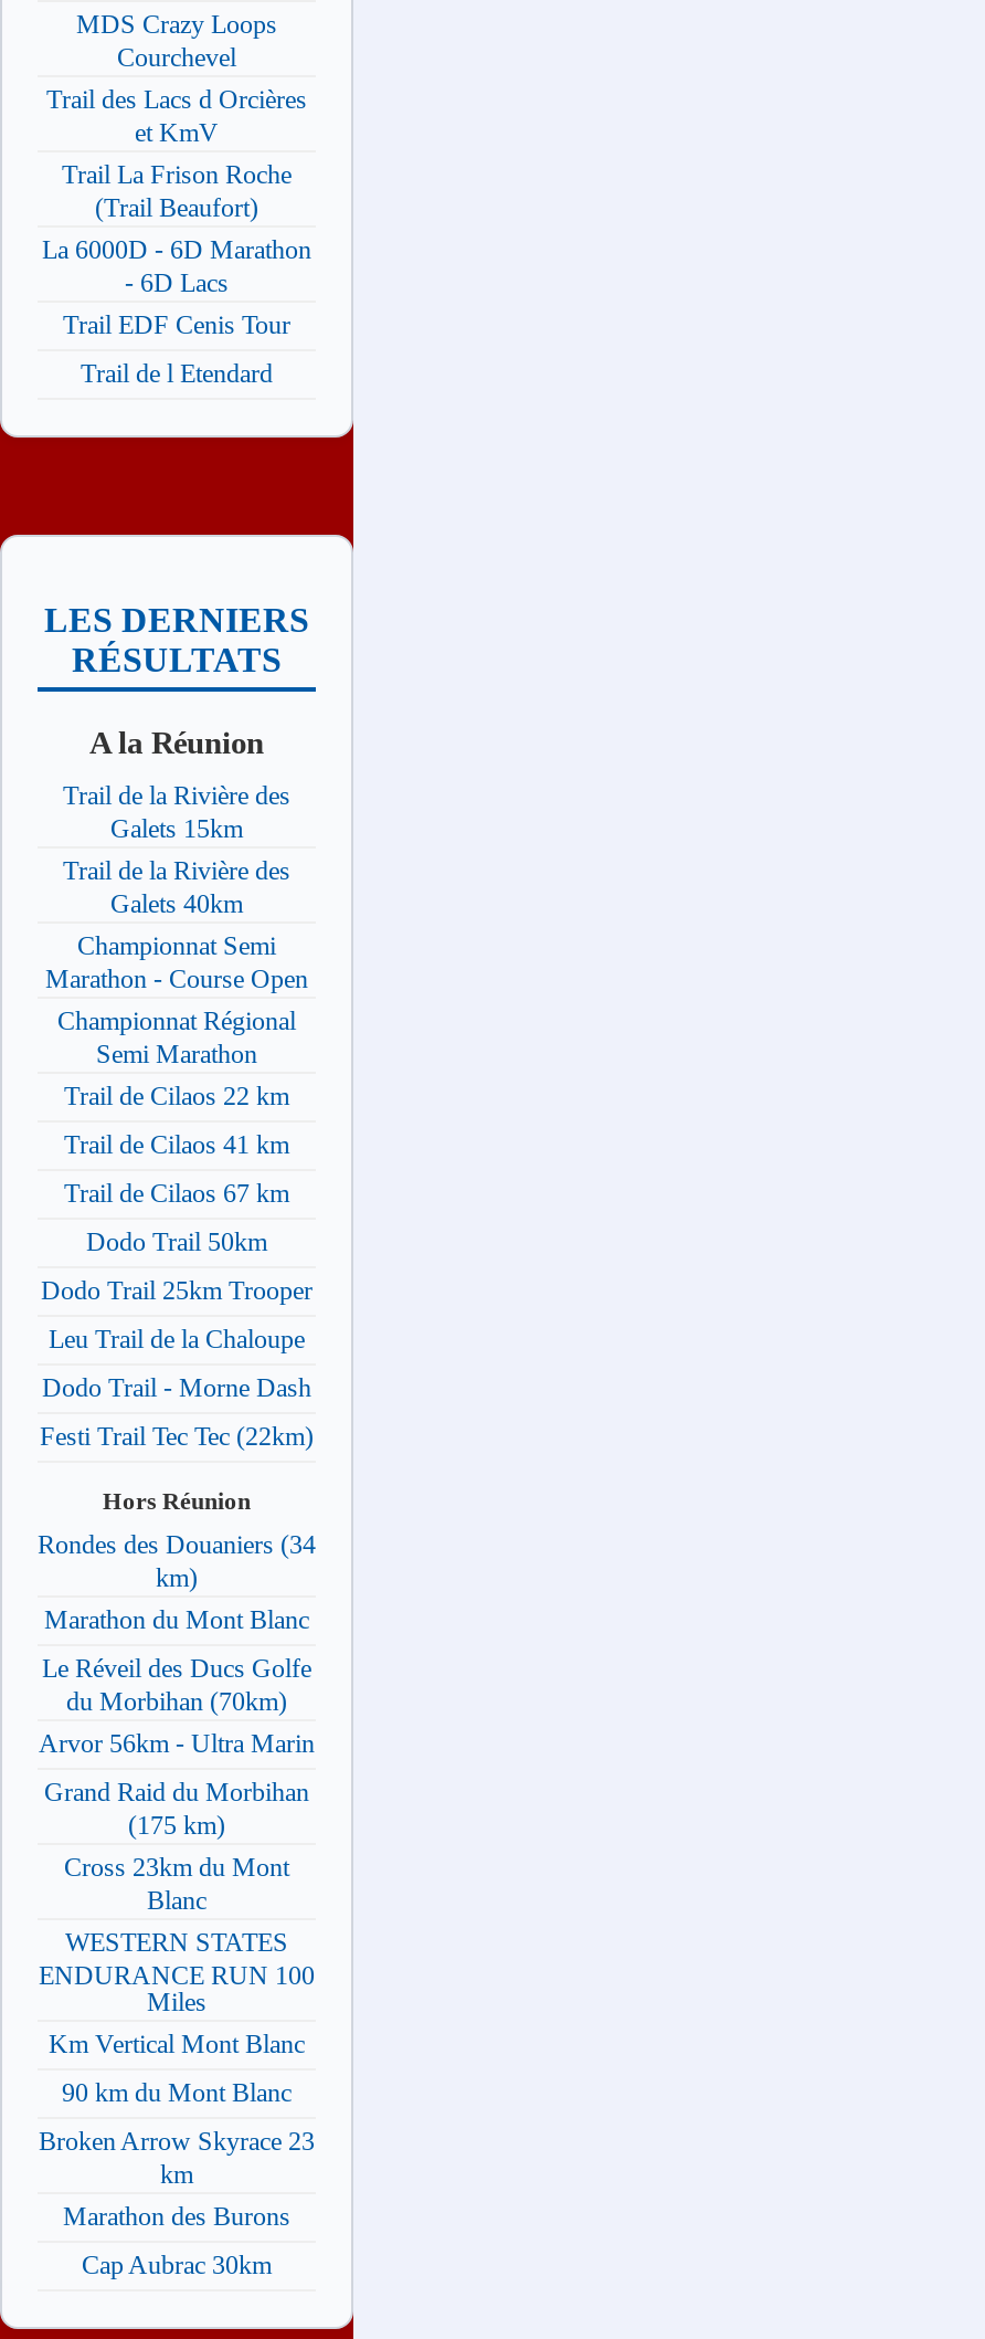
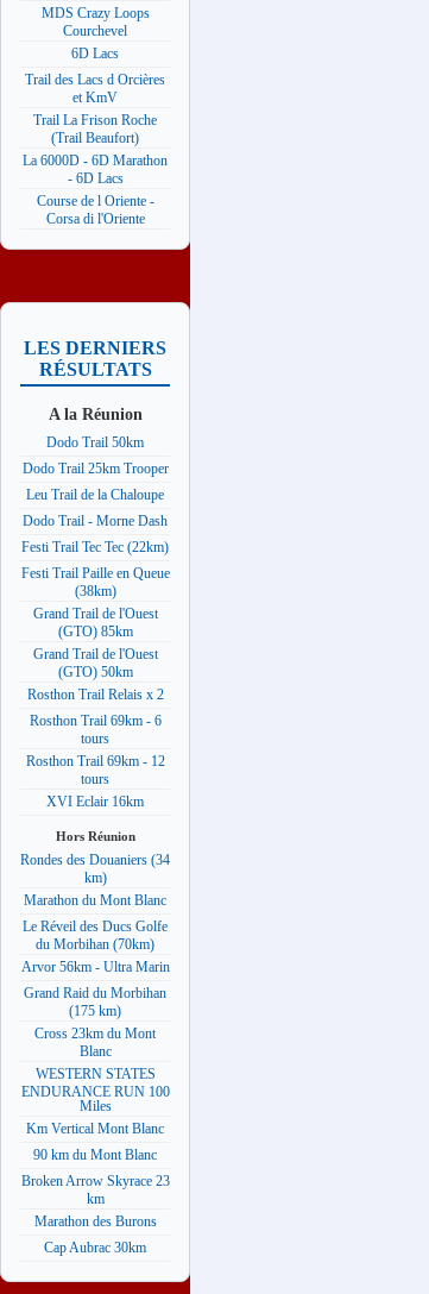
none -> [71,46,119,62] 6D Lacs
[63,310,290,390] Trail EDF Cenis Tour | Trail de l Etendard -> [36,193,154,225] Course de l Oriente - | Corsa di l'Oriente
[45,781,308,1209] Trail de la Rivière des | Galets 15km | Trail de la Rivière des | Galets 40km | Championnat Semi | Marathon - Course Open | Championnat Régional | Semi Marathon | Trail de Cilaos 22 km | Trail de Cilaos 41 km | Trail de Cilaos 67 km -> none
moved [40,1227,314,1452] -> [21,434,169,556]: Dodo Trail 50km | Dodo Trail 25km Trooper | Leu Trail de la Chaloupe | Dodo Trail - Morne Dash | Festi Trail Tec Tec (22km)
none -> [21,565,169,810] Festi Trail Paille en Queue | (38km) | Grand Trail de l'Ouest | (GTO) 85km | Grand Trail de l'Ouest | (GTO) 50km | Rosthon Trail Relais x 2 | Rosthon Trail 69km - 6 | tours | Rosthon Trail 69km - 12 | tours | XVI Eclair 16km

